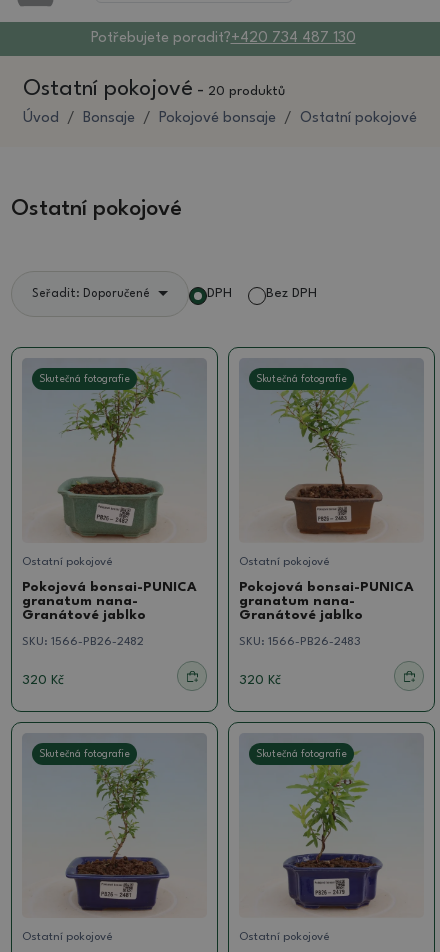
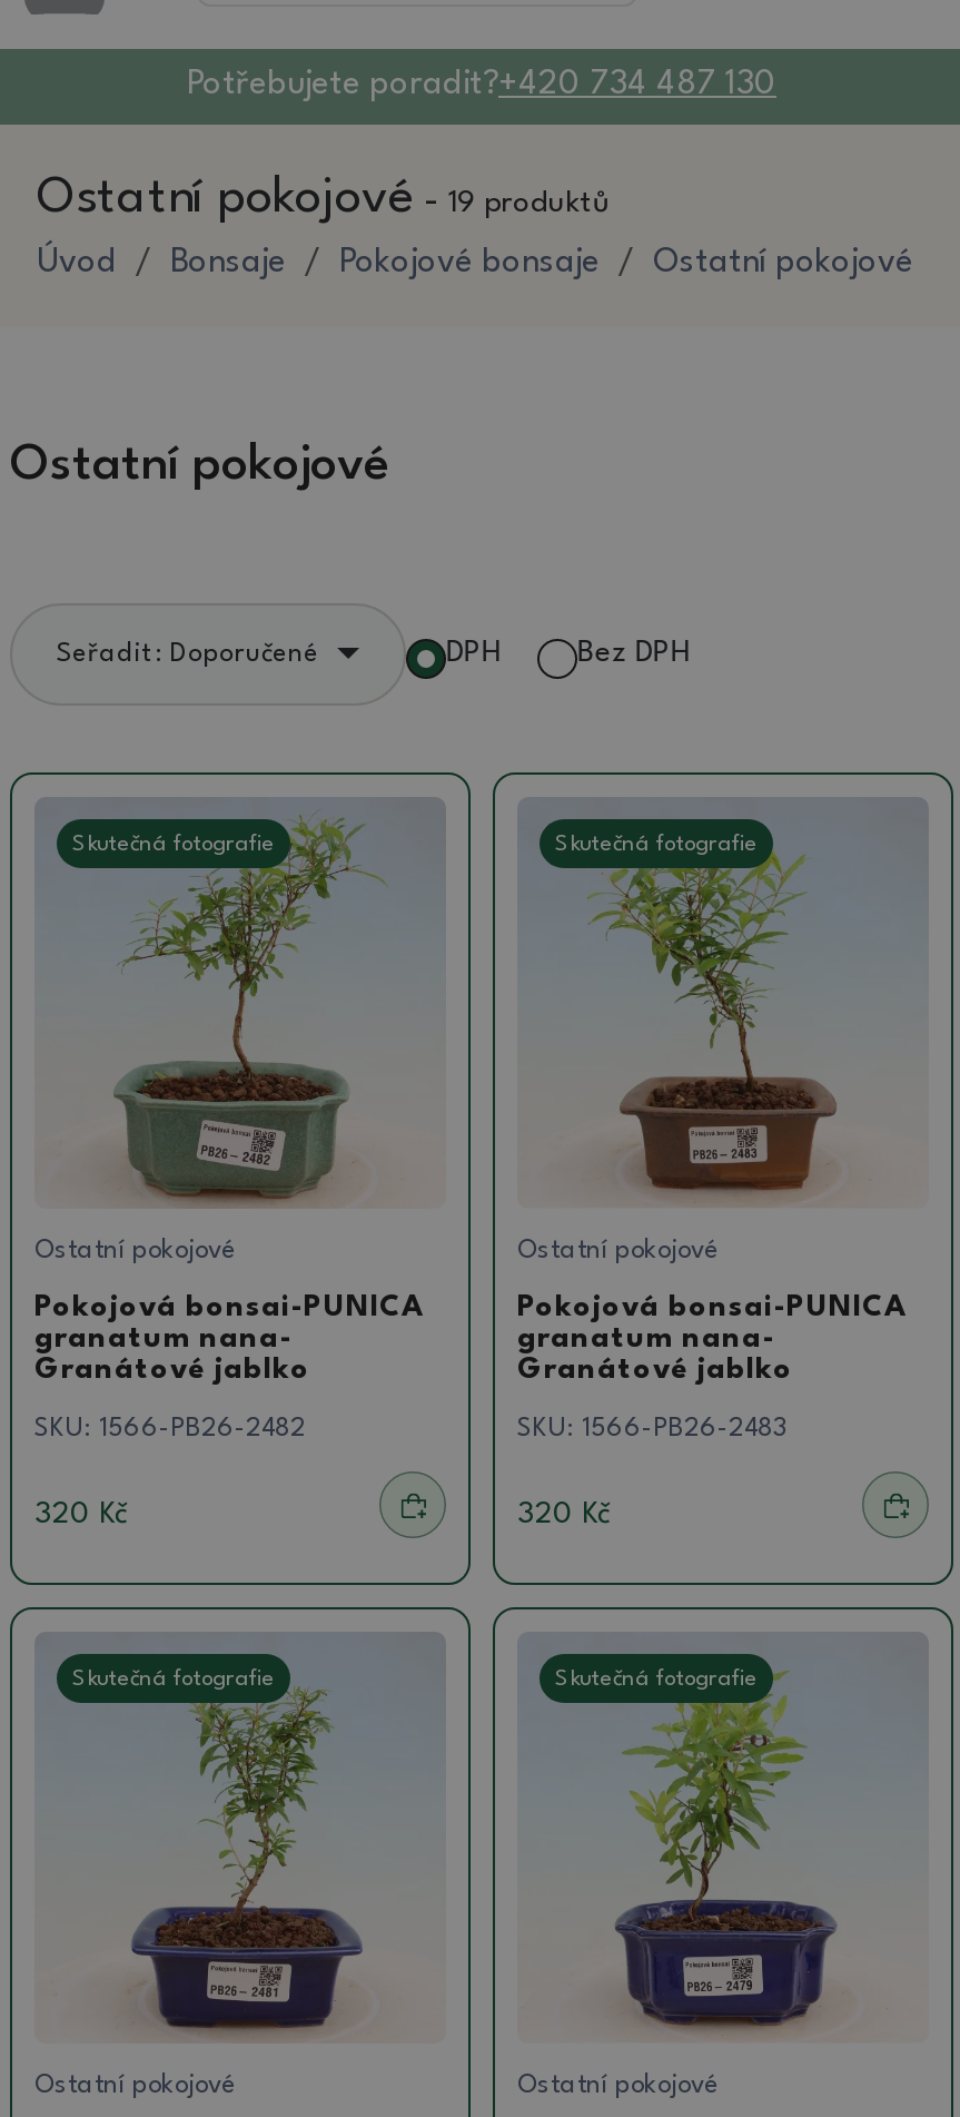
[23,78,285,100] Ostatní pokojové - 20 produktů -> [37,174,608,223] Ostatní pokojové - 19 produktů

